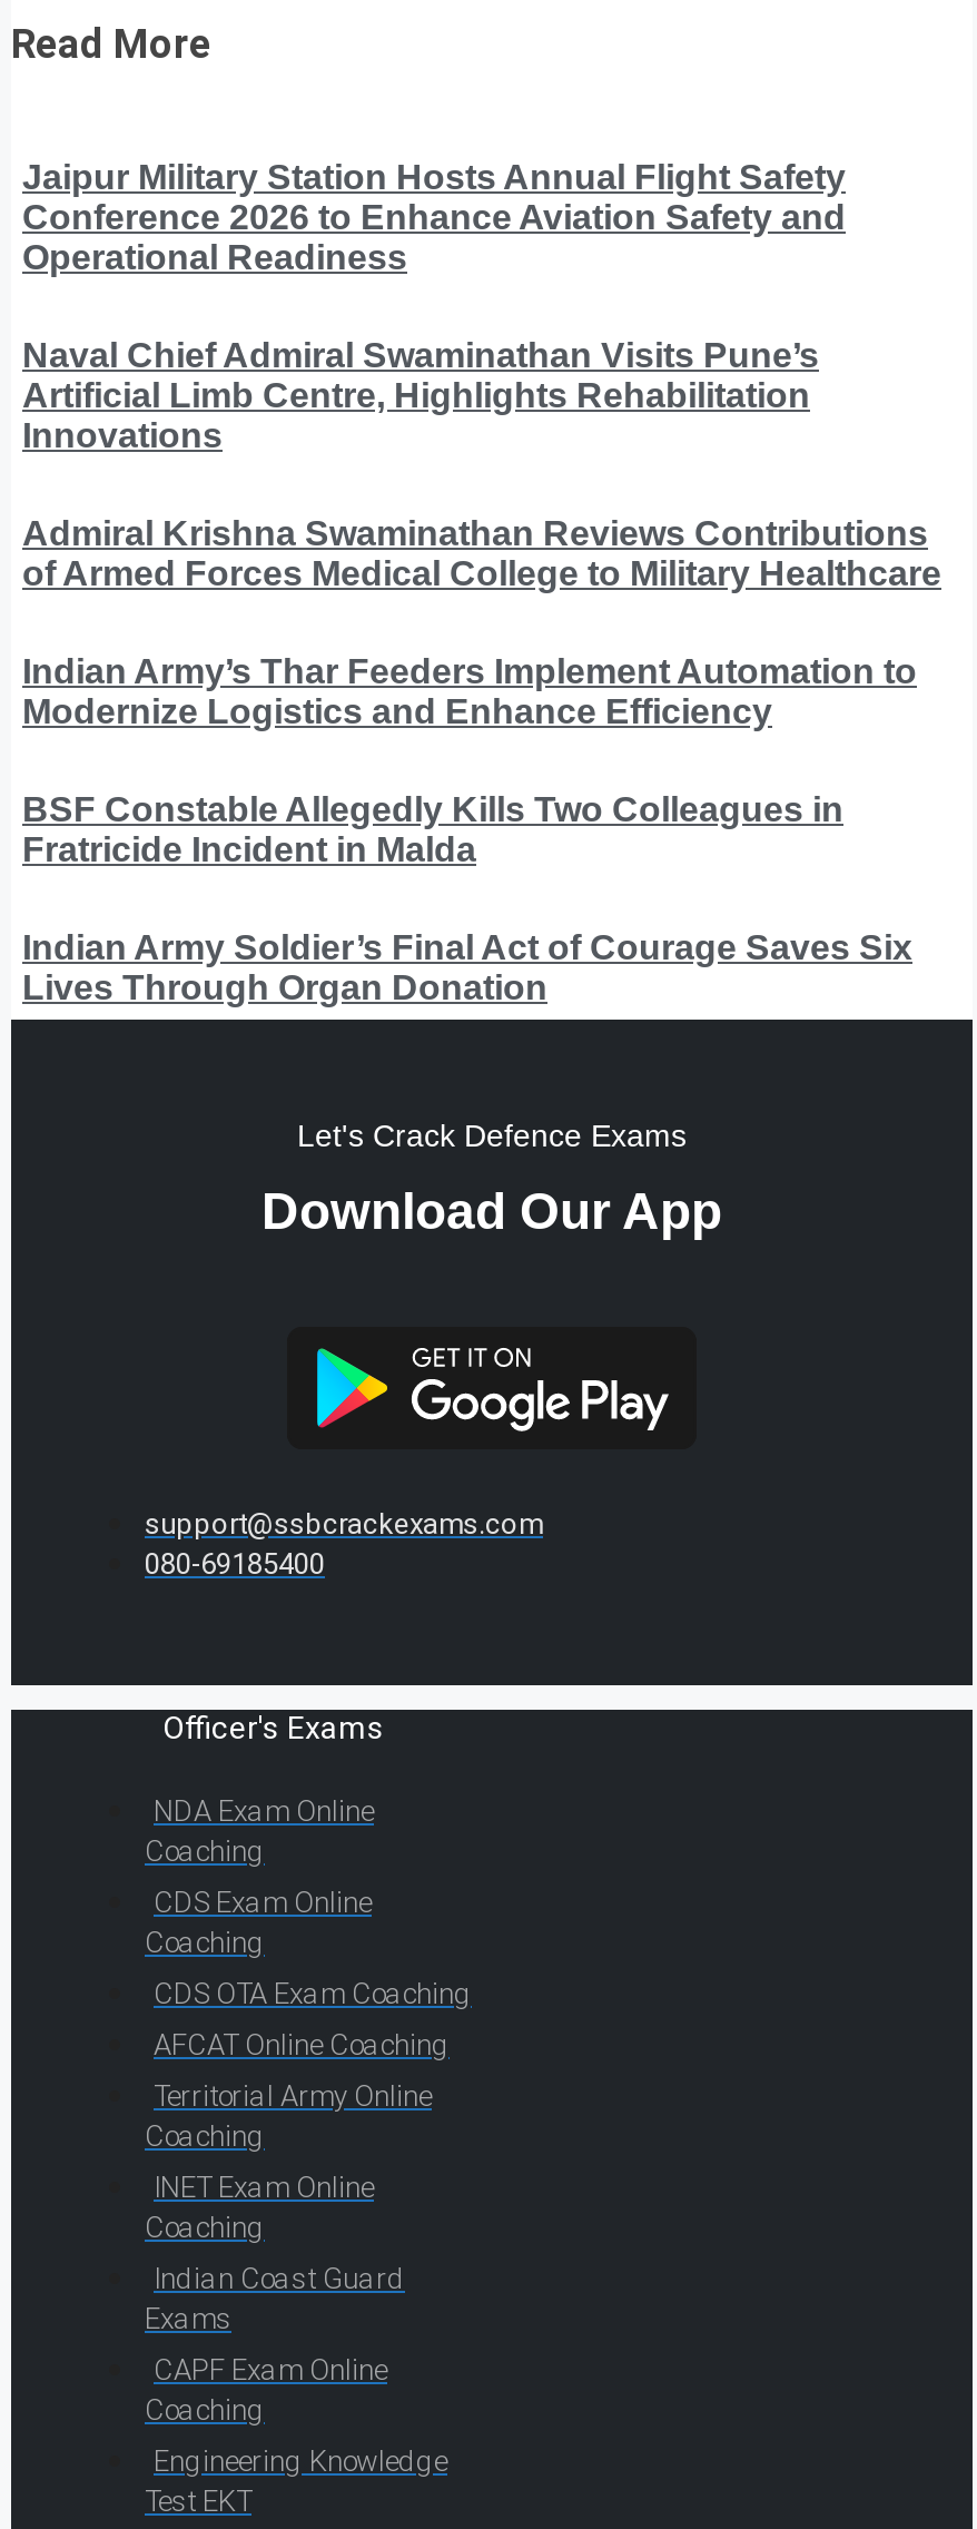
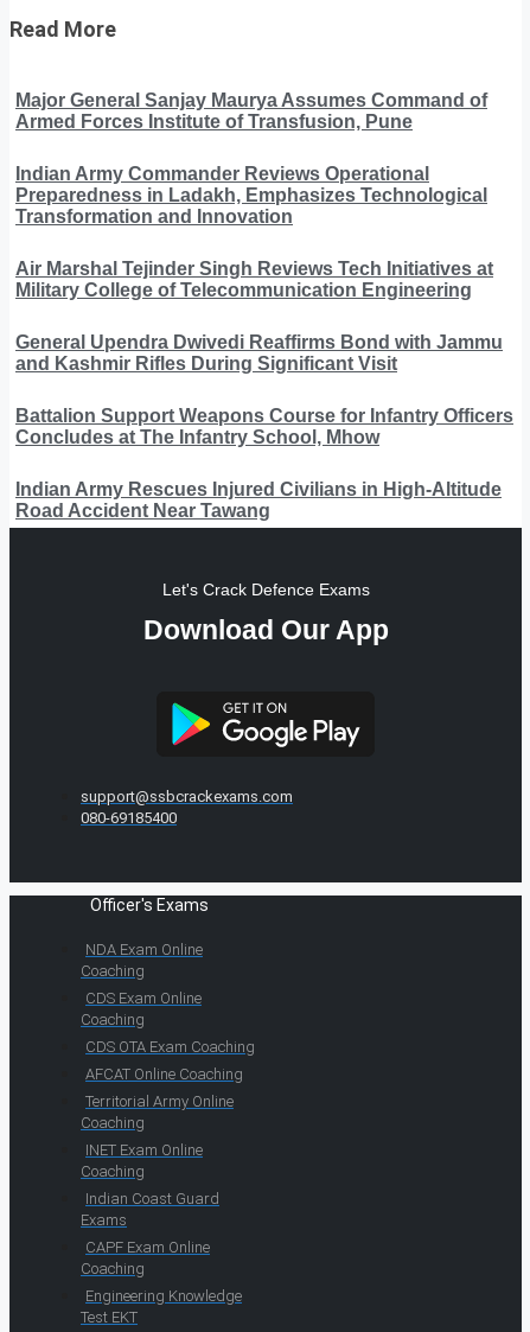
[22,158,846,276] Jaipur Military Station Hosts Annual Flight Safety | Conference 2026 to Enhance Aviation Safety and | Operational Readiness -> [15,90,487,131] Major General Sanjay Maurya Assumes Command of | Armed Forces Institute of Transfusion, Pune
[22,336,819,454] Naval Chief Admiral Swaminathan Visits Pune’s | Artificial Limb Centre, Highlights Rehabilitation | Innovations -> [15,163,487,226] Indian Army Commander Reviews Operational | Preparedness in Ladakh, Emphasizes Technological | Transformation and Innovation
[22,514,941,592] Admiral Krishna Swaminathan Reviews Contributions | of Armed Forces Medical College to Military Healthcare -> [15,258,493,300] Air Marshal Tejinder Singh Reviews Tech Initiatives at | Military College of Telecommunication Engineering
[22,652,917,730] Indian Army’s Thar Feeders Implement Automation to | Modernize Logistics and Enhance Efficiency -> [15,332,503,373] General Upendra Dwivedi Reaffirms Bond with Jammu | and Kashmir Rifles During Significant Visit
[22,790,843,868] BSF Constable Allegedly Kills Two Colleagues in | Fratricide Incident in Malda -> [15,405,513,447] Battalion Support Weapons Course for Infantry Officers | Concludes at The Infantry School, Mhow
[22,928,912,1006] Indian Army Soldier’s Final Act of Courage Saves Six | Lives Through Organ Donation -> [15,479,502,520] Indian Army Rescues Injured Civilians in High-Altitude | Road Accident Near Tawang

